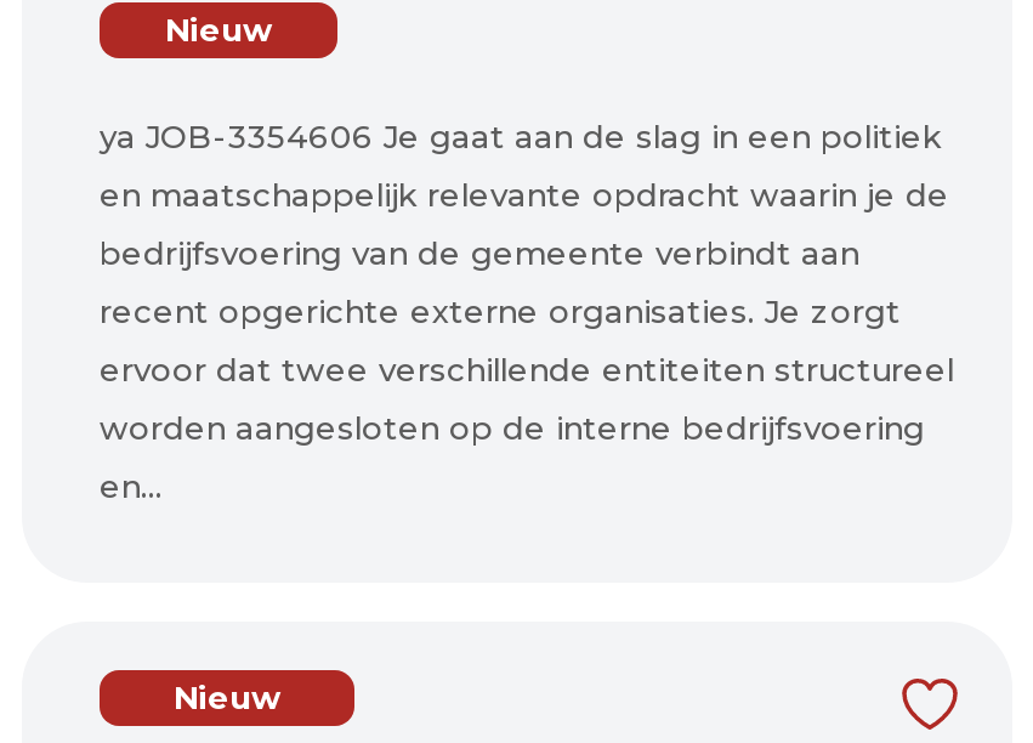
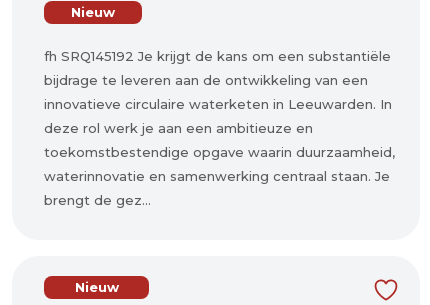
[100,117,942,155] ya JOB-3354606 Je gaat aan de slag in een politiek -> [44,48,391,64] fh SRQ145192 Je krijgt de kans om een substantiële
[100,175,949,214] en maatschappelijk relevante opdracht waarin je de -> [44,72,368,88] bijdrage te leveren aan de ontwikkeling van een
[100,233,859,272] bedrijfsvoering van de gemeente verbindt aan -> [44,96,392,112] innovatieve circulaire waterketen in Leeuwarden. In
[100,291,901,330] recent opgerichte externe organisaties. Je zorgt -> [44,120,313,136] deze rol werk je aan een ambitieuze en
[100,350,954,388] ervoor dat twee verschillende entiteiten structureel -> [44,144,395,160] toekomstbestendige opgave waarin duurzaamheid,
[100,408,925,447] worden aangesloten op de interne bedrijfsvoering -> [44,168,390,184] waterinnovatie en samenwerking centraal staan. Je
[100,466,163,505] en... -> [44,192,151,208] brengt de gez...

